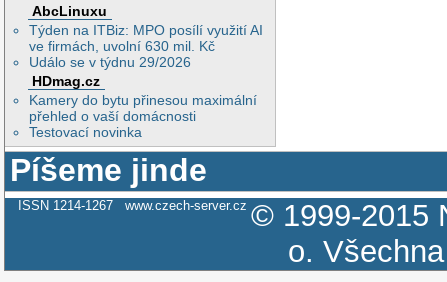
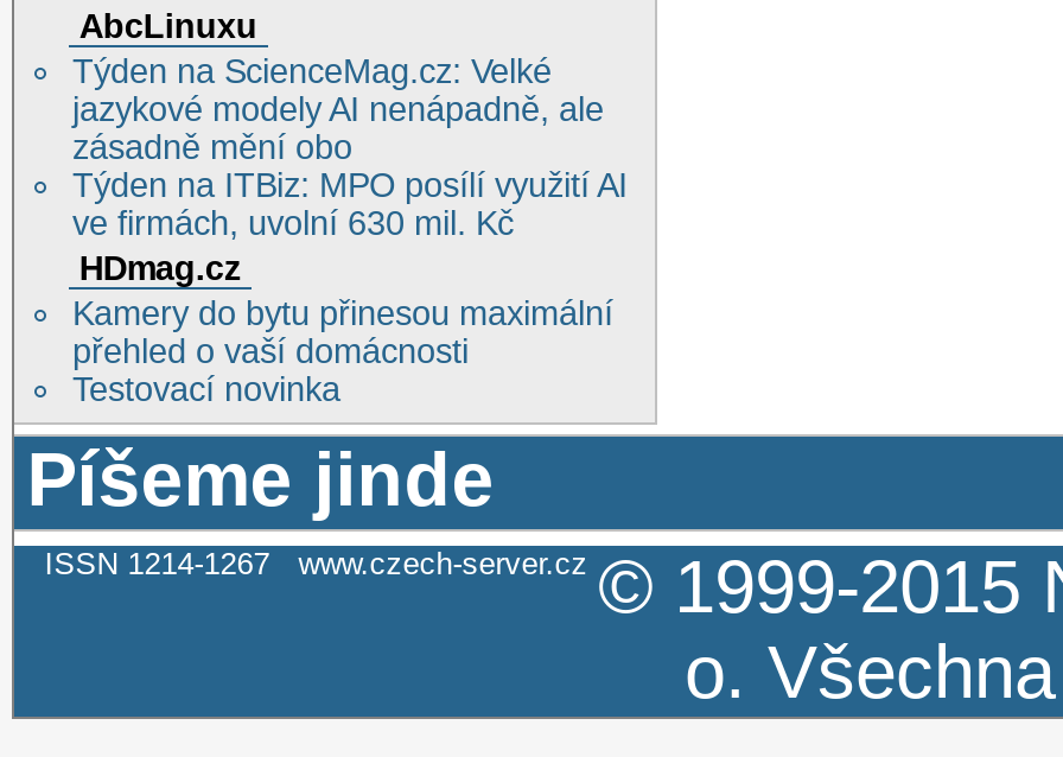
none -> [72,52,604,166] Týden na ScienceMag.cz: Velké | jazykové modely AI nenápadně, ale | zásadně mění obo
moved [29,22,263,54] -> [72,166,628,242]: Týden na ITBiz: MPO posílí využití AI | ve firmách, uvolní 630 mil. Kč
[29,54,191,70] Událo se v týdnu 29/2026 -> none

